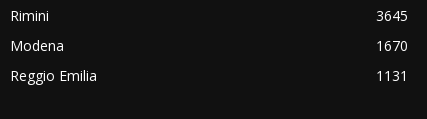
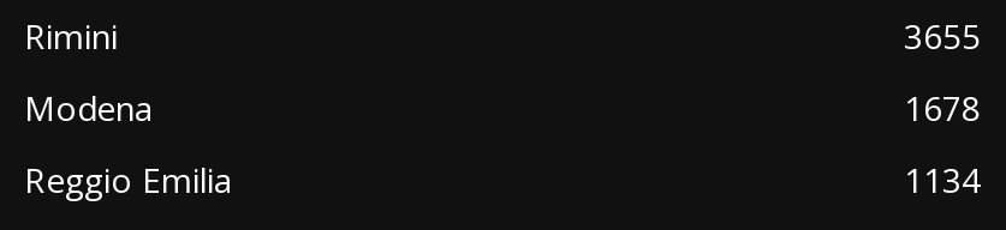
[376,6,408,25] 3645 -> [904,14,981,59] 3655
[376,36,408,55] 1670 -> [904,86,981,131] 1678
[376,66,408,85] 1131 -> [904,157,981,203] 1134

